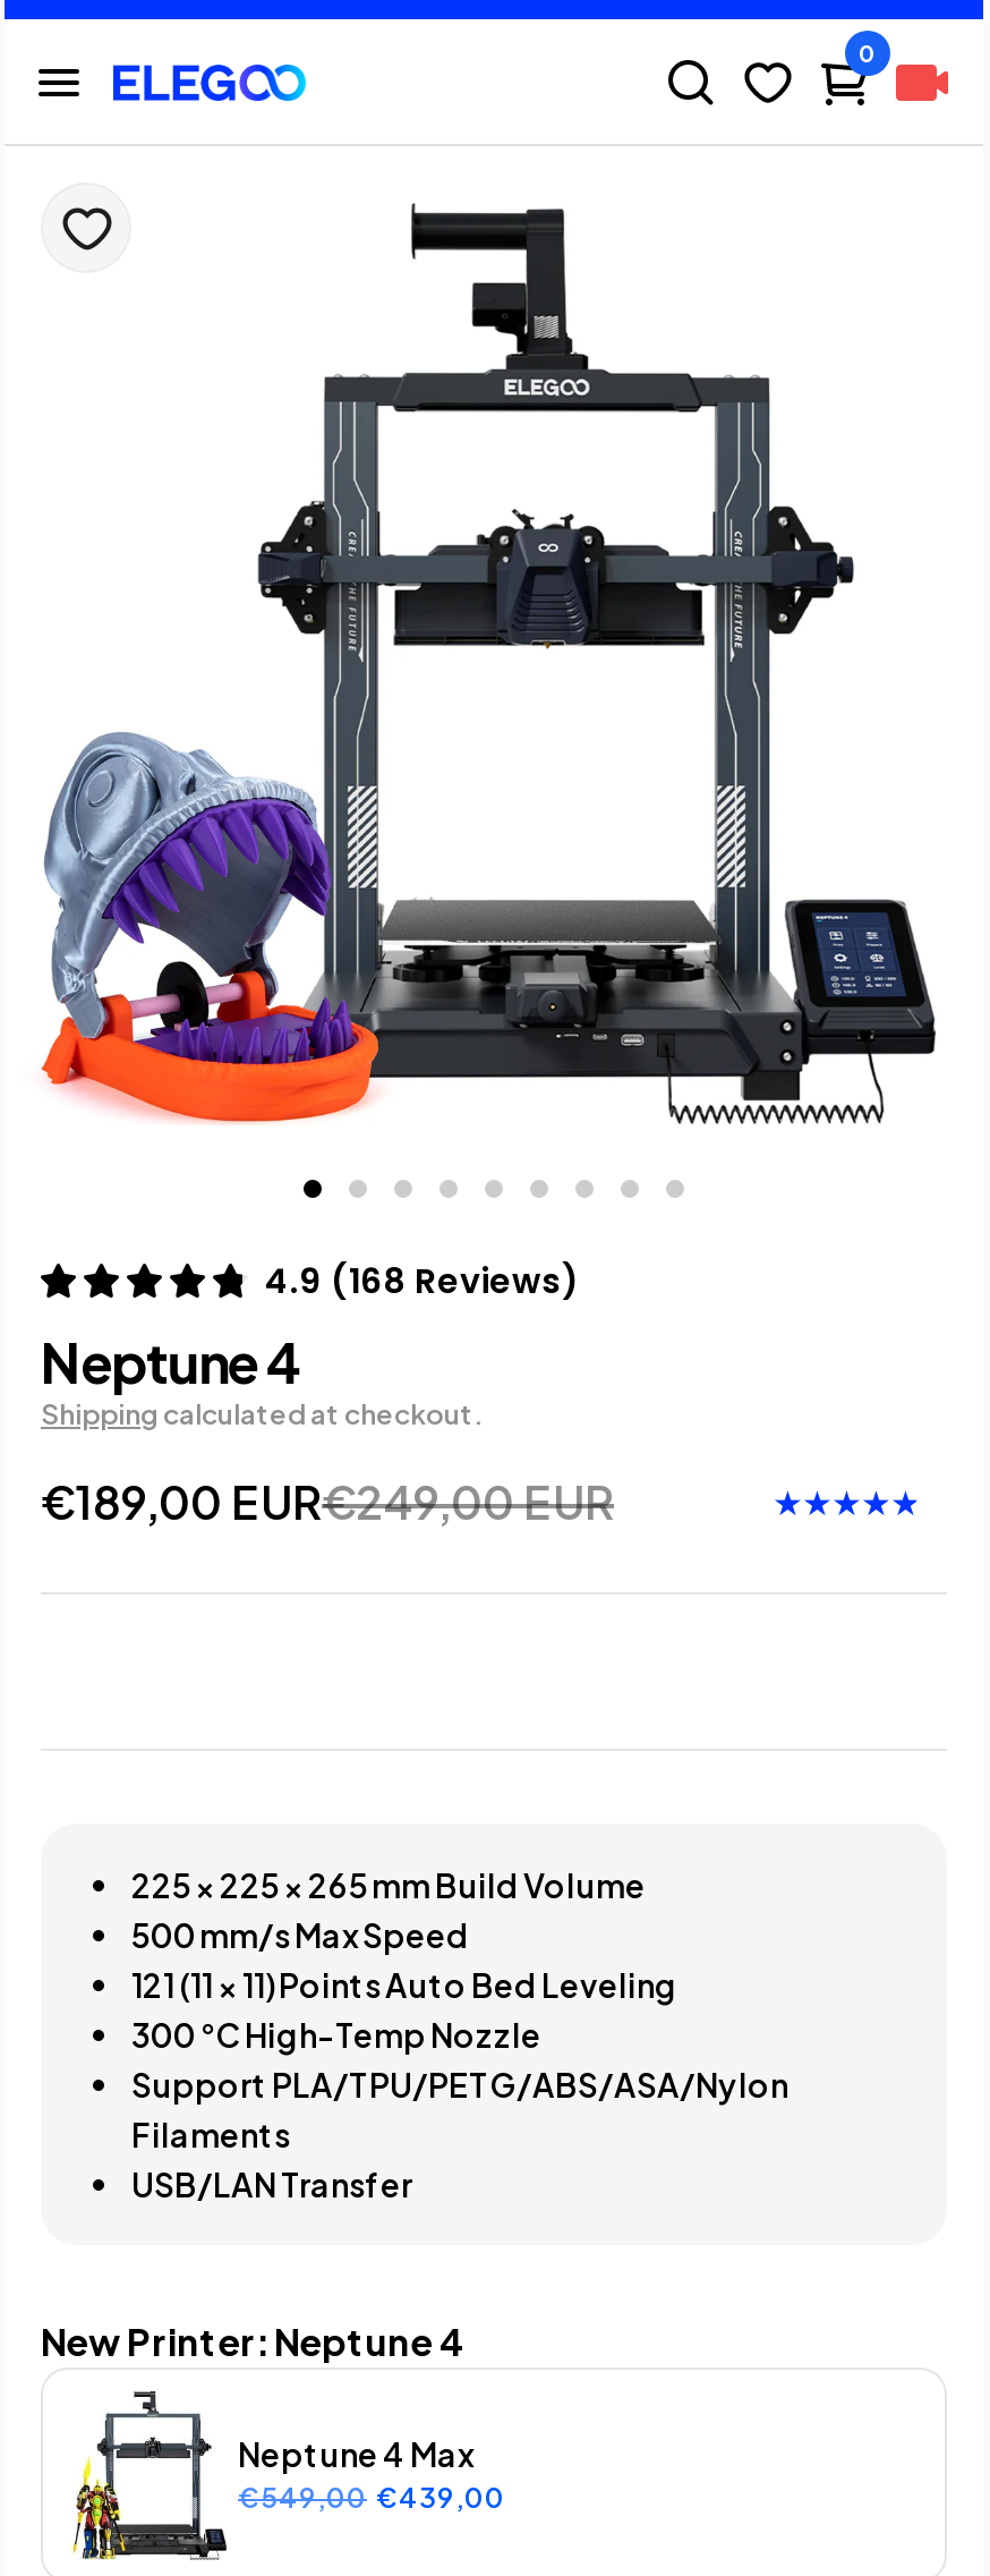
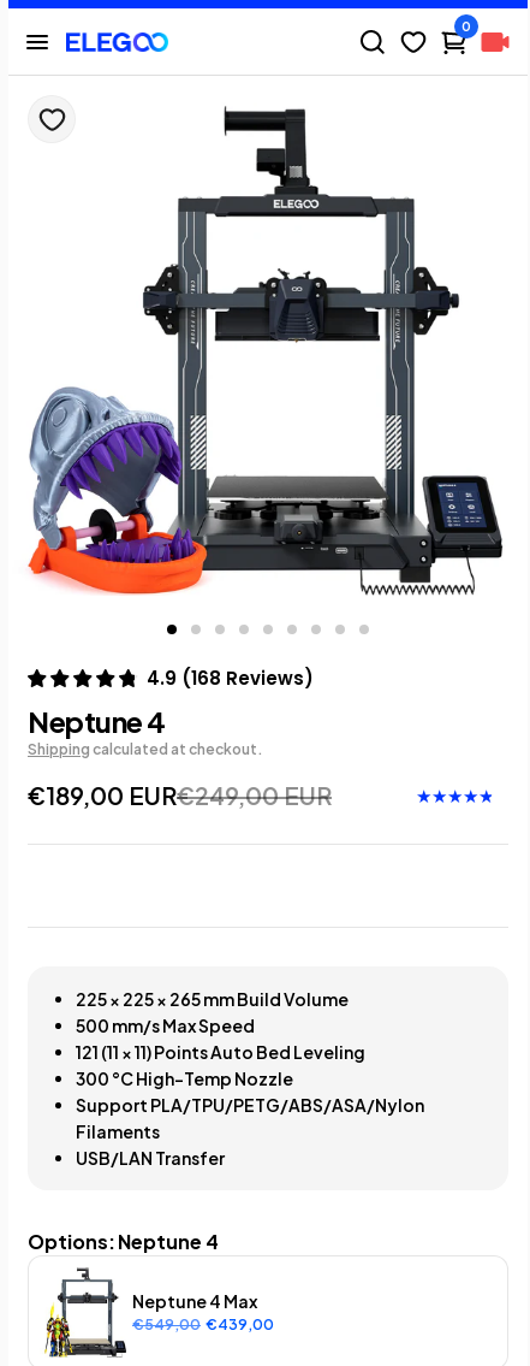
[41,2316,464,2364] New Printer: Neptune 4 -> [28,1228,219,1253] Options: Neptune 4

